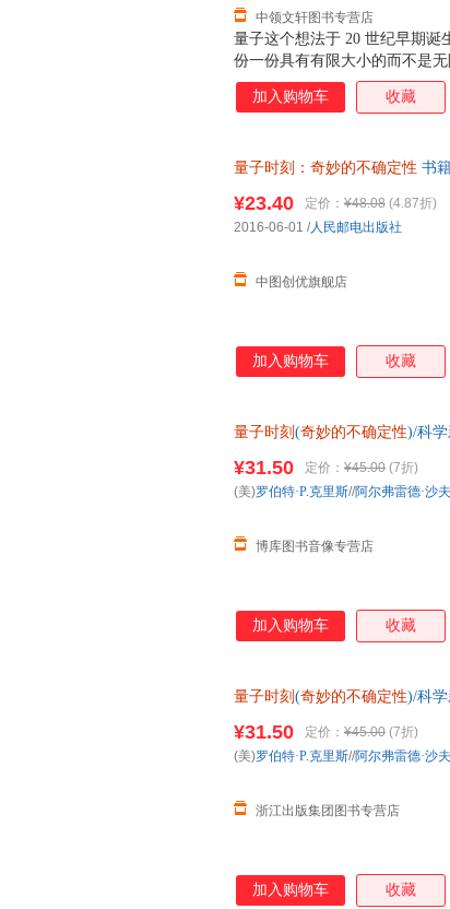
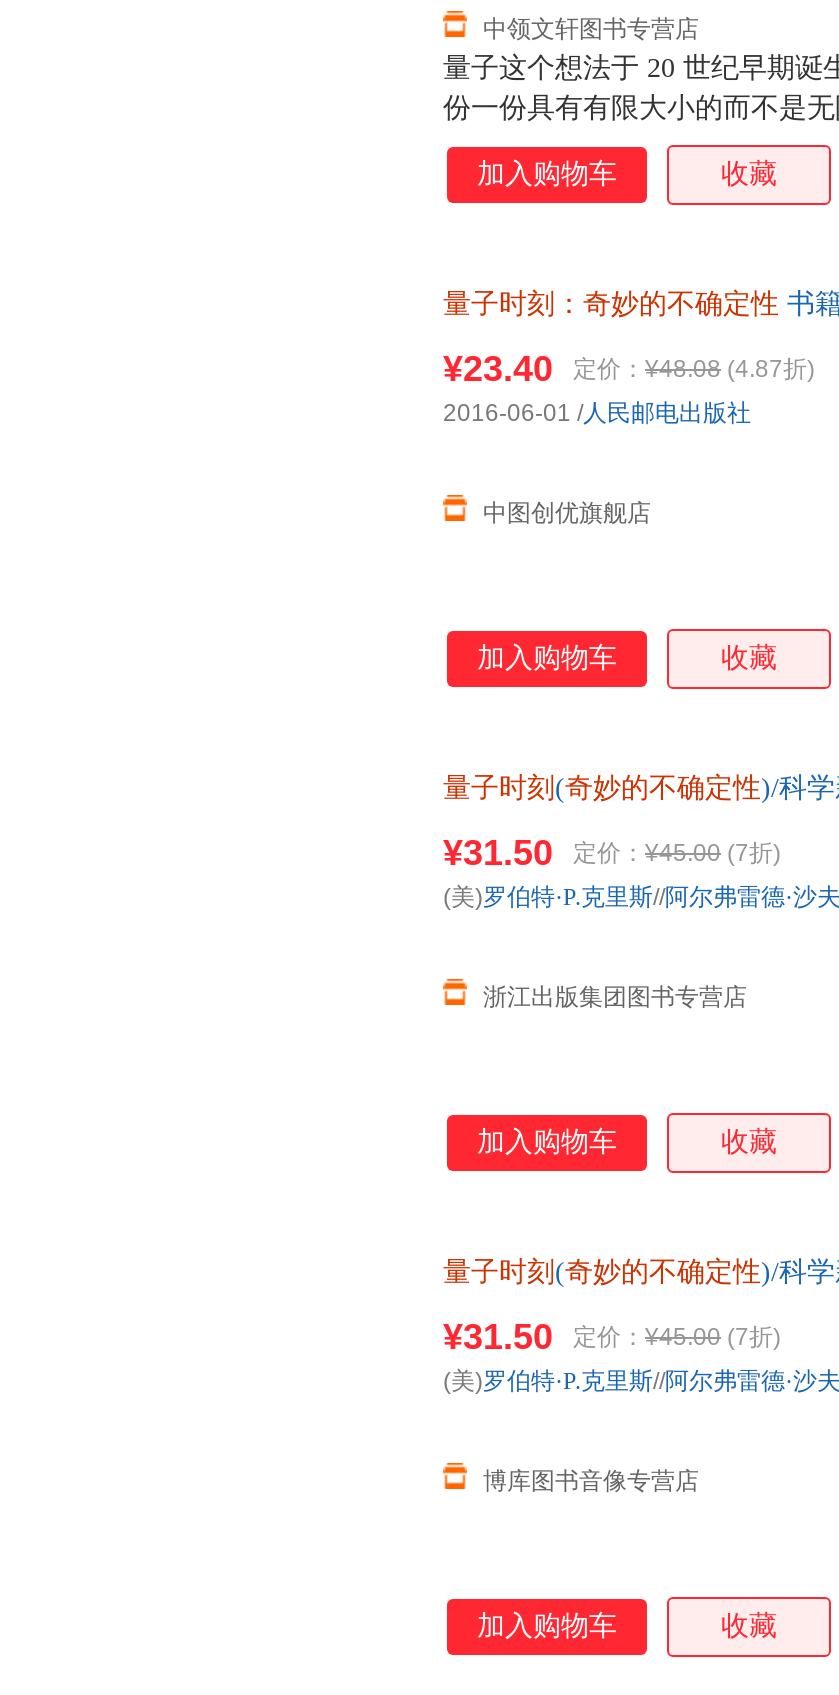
moved [256,539,374,554] -> [483,1467,699,1495]: 博库图书音像专营店
moved [256,803,400,818] -> [483,983,747,1011]: 浙江出版集团图书专营店

